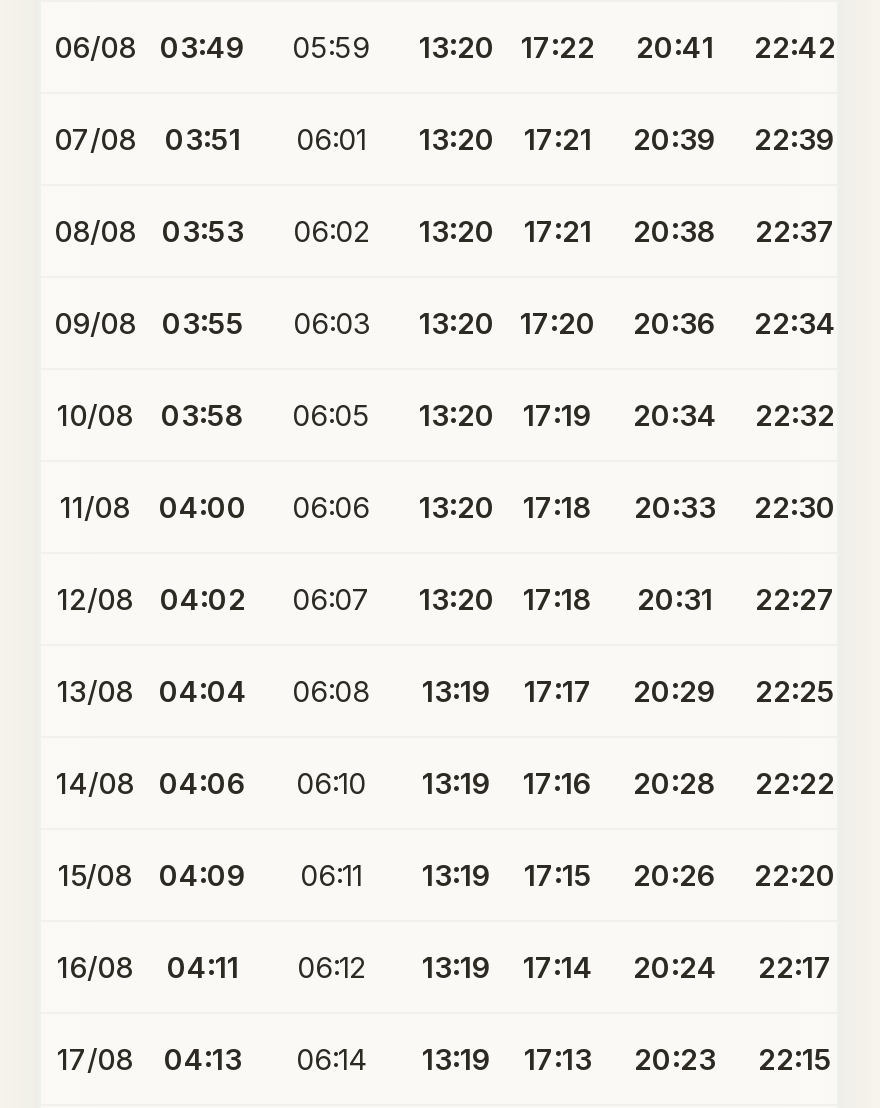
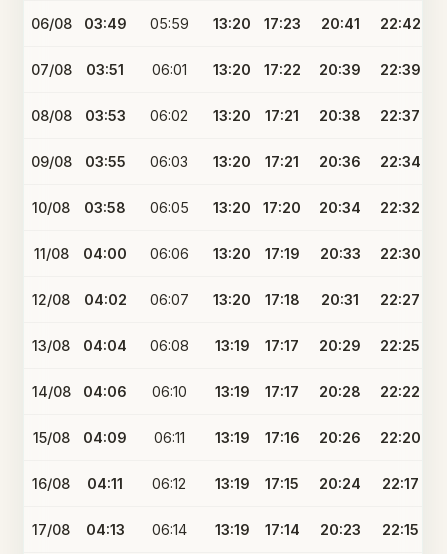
[54,30,836,64] 06/08 03:49 05:59 13:20 17:22 20:41 22:42 -> [30,15,420,32] 06/08 03:49 05:59 13:20 17:23 20:41 22:42
[54,122,836,156] 07/08 03:51 06:01 13:20 17:21 20:39 22:39 -> [30,61,420,78] 07/08 03:51 06:01 13:20 17:22 20:39 22:39
[54,306,836,340] 09/08 03:55 06:03 13:20 17:20 20:36 22:34 -> [30,153,420,170] 09/08 03:55 06:03 13:20 17:21 20:36 22:34
[57,398,835,432] 10/08 03:58 06:05 13:20 17:19 20:34 22:32 -> [32,199,420,216] 10/08 03:58 06:05 13:20 17:20 20:34 22:32
[60,490,836,524] 11/08 04:00 06:06 13:20 17:18 20:33 22:30 -> [33,245,420,262] 11/08 04:00 06:06 13:20 17:19 20:33 22:30
[56,766,835,800] 14/08 04:06 06:10 13:19 17:16 20:28 22:22 -> [31,383,420,400] 14/08 04:06 06:10 13:19 17:17 20:28 22:22
[58,858,836,892] 15/08 04:09 06:11 13:19 17:15 20:26 22:20 -> [32,429,420,446] 15/08 04:09 06:11 13:19 17:16 20:26 22:20
[57,950,832,984] 16/08 04:11 06:12 13:19 17:14 20:24 22:17 -> [32,475,418,492] 16/08 04:11 06:12 13:19 17:15 20:24 22:17
[57,1042,832,1076] 17/08 04:13 06:14 13:19 17:13 20:23 22:15 -> [32,521,418,538] 17/08 04:13 06:14 13:19 17:14 20:23 22:15

